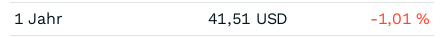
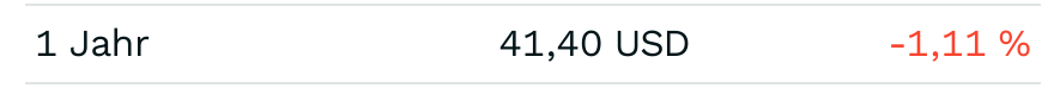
[208,9,288,28] 41,51 USD -> [499,20,691,65] 41,40 USD
[370,9,430,28] -1,01% -> [888,20,1031,65] -1,11%

